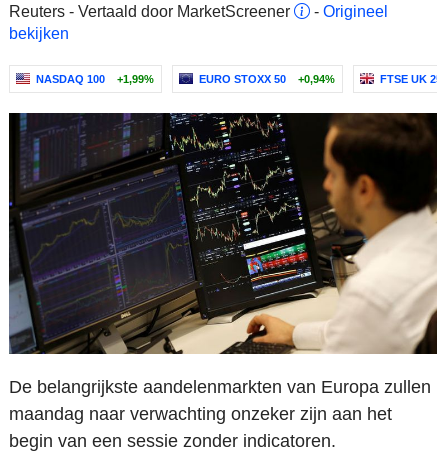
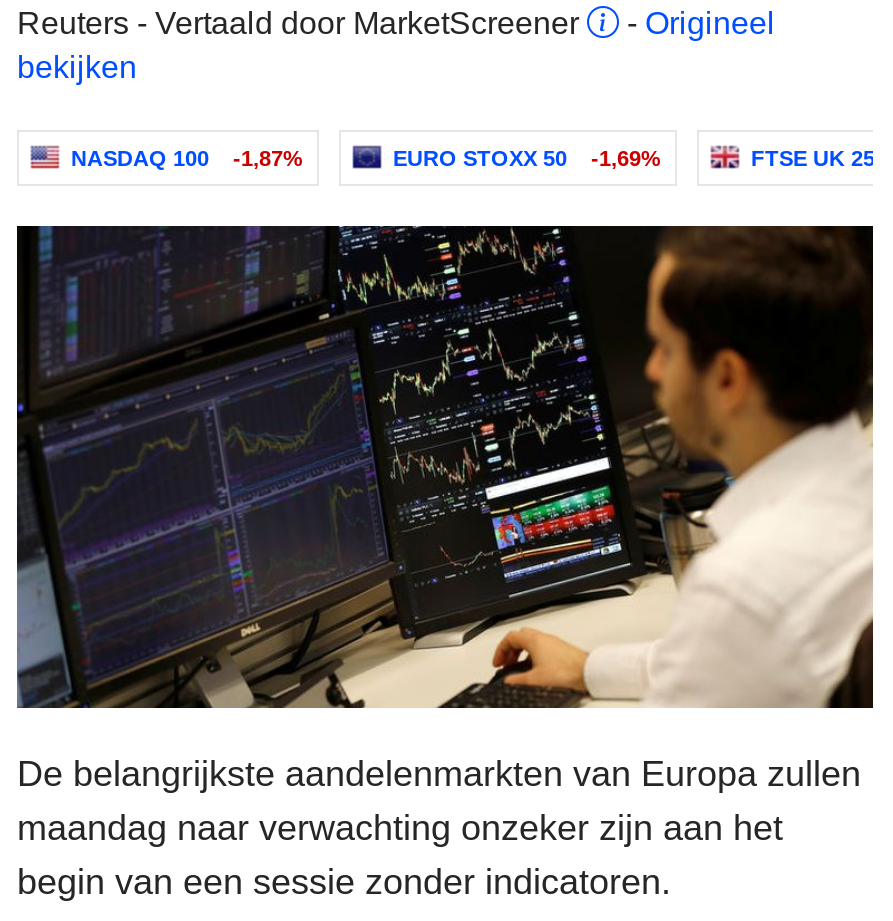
[36,73,154,85] NASDAQ 100 +1,99% -> [71,146,303,170] NASDAQ 100 -1,87%
[199,73,335,85] EURO STOXX 50 +0,94% -> [393,146,661,170] EURO STOXX 50 -1,69%

